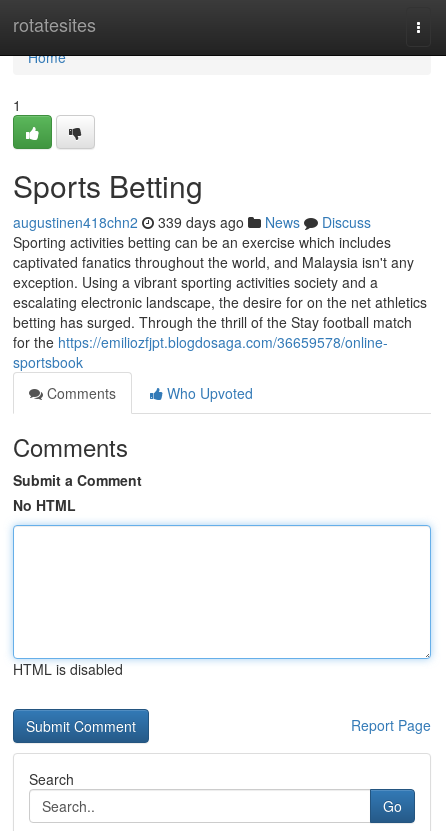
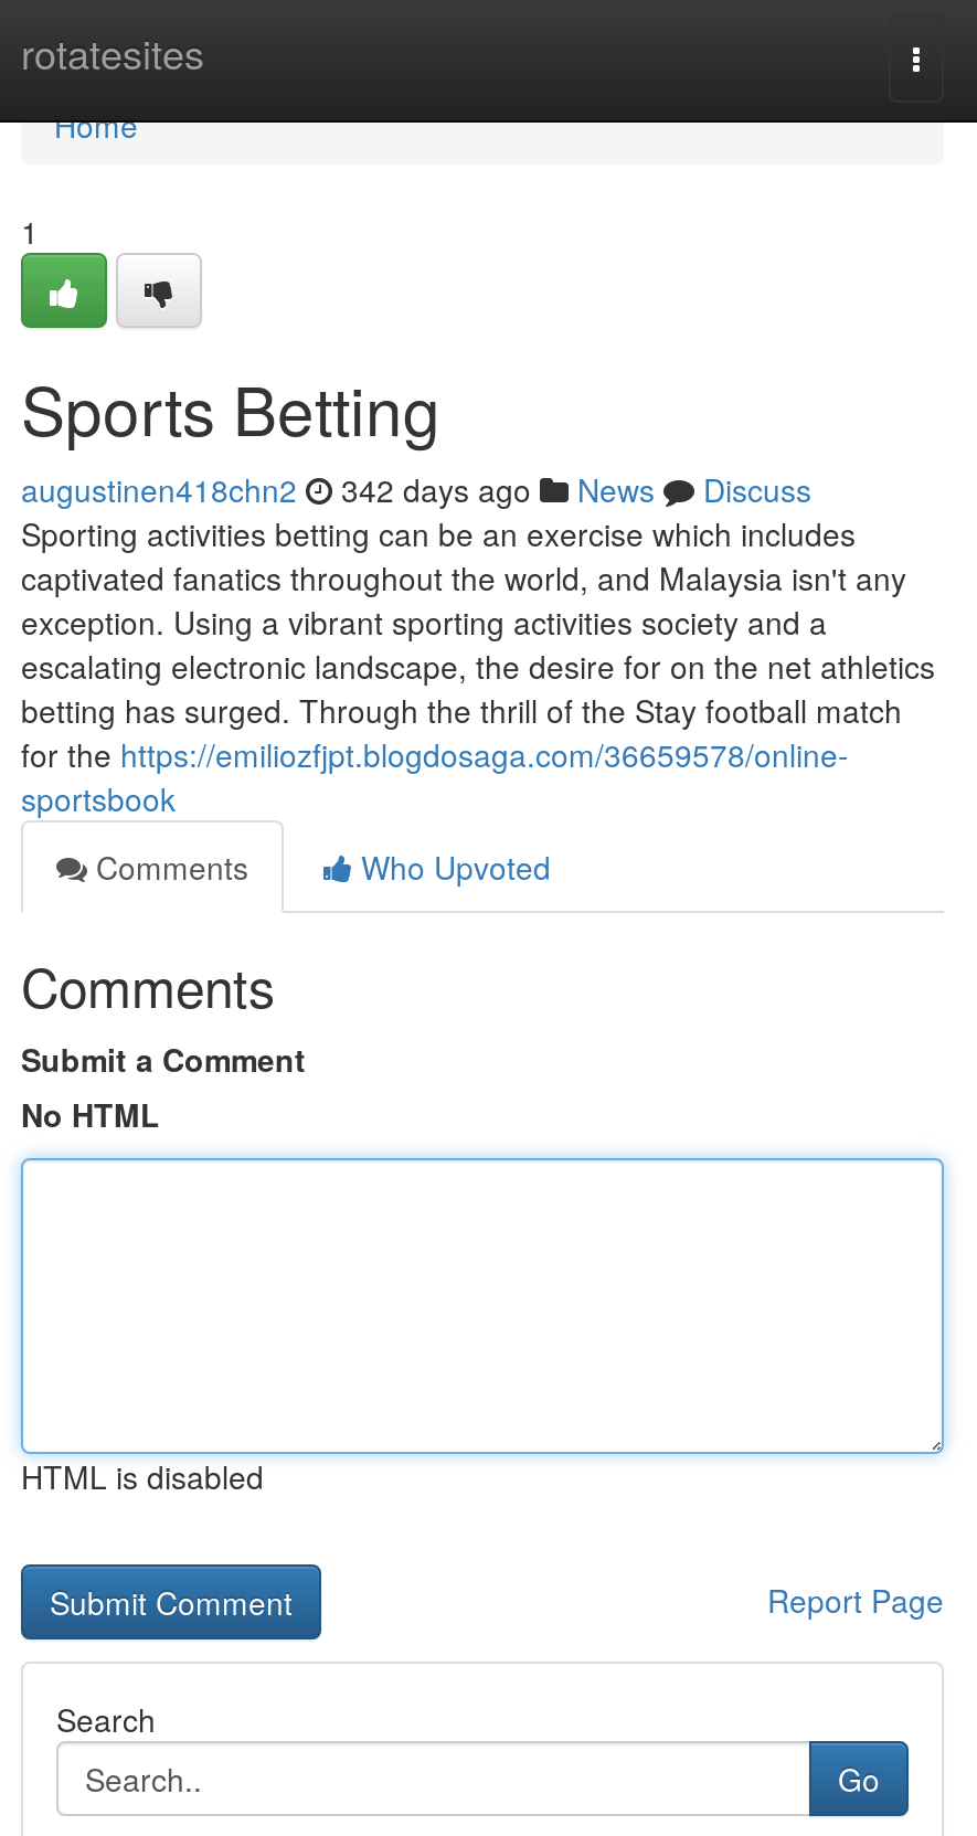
[13,212,371,232] augustinen418chn2 339 days ago News Discuss -> [21,467,811,511] augustinen418chn2 342 days ago News Discuss

